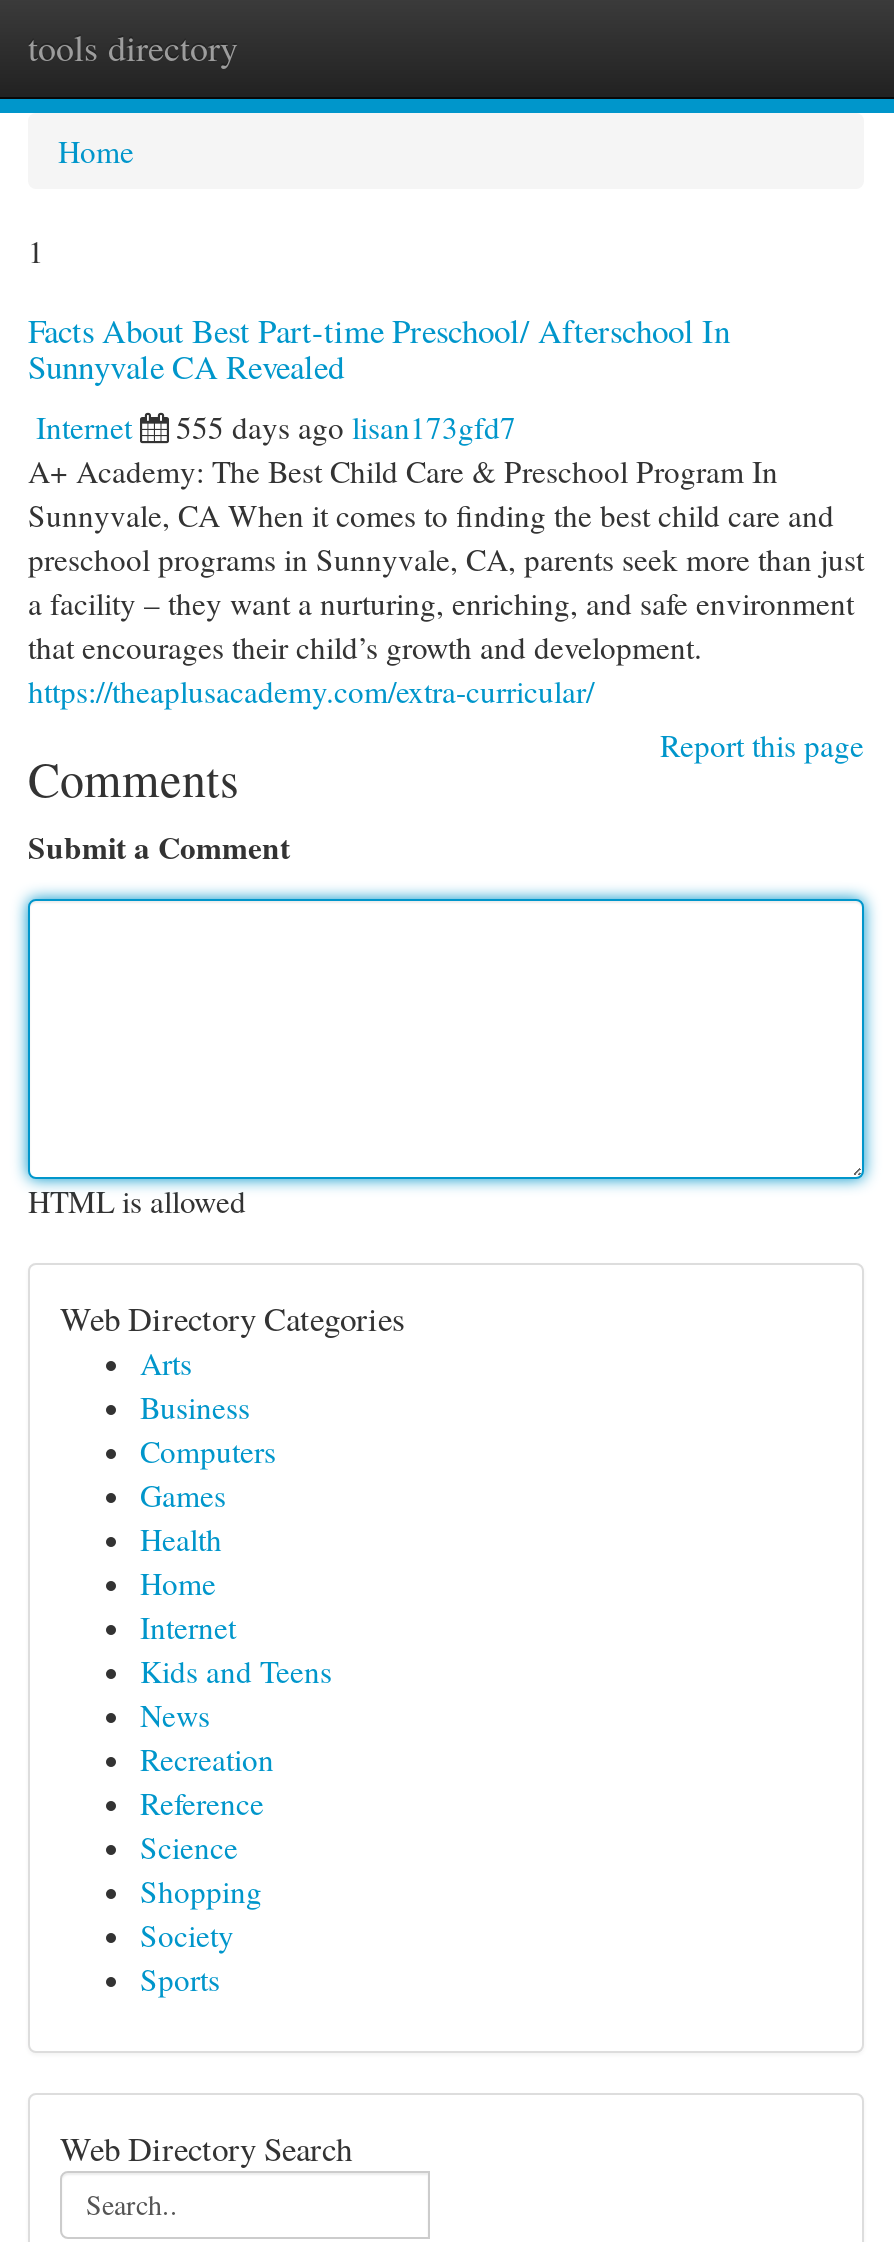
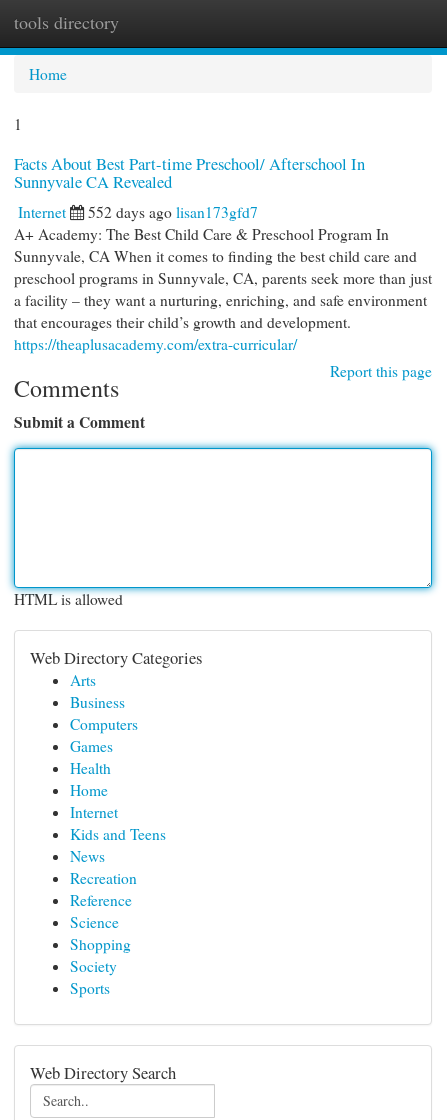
[176,407,516,447] 555 days ago lisan173gfd7 -> [88,202,258,222] 552 days ago lisan173gfd7

